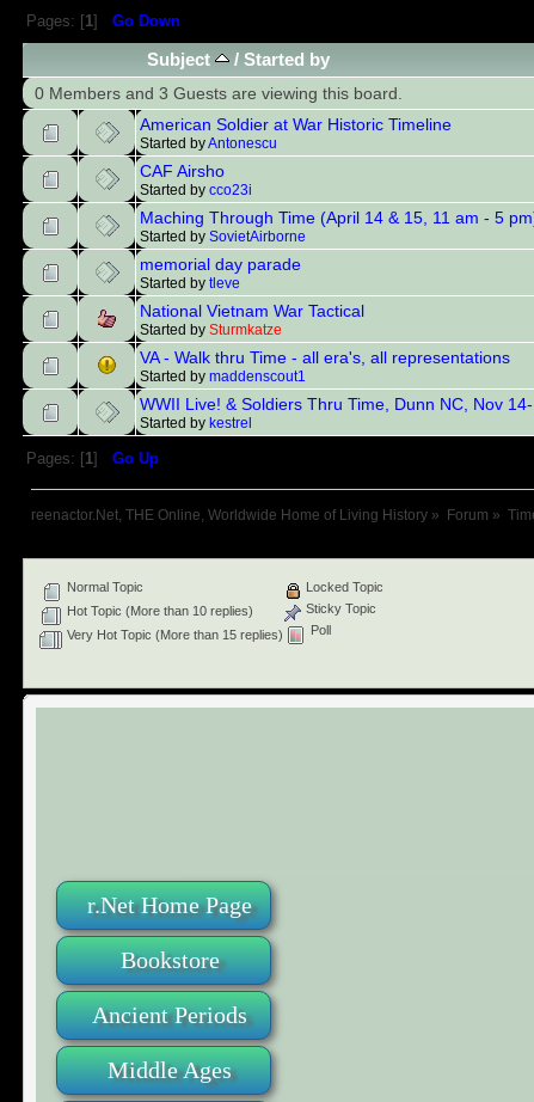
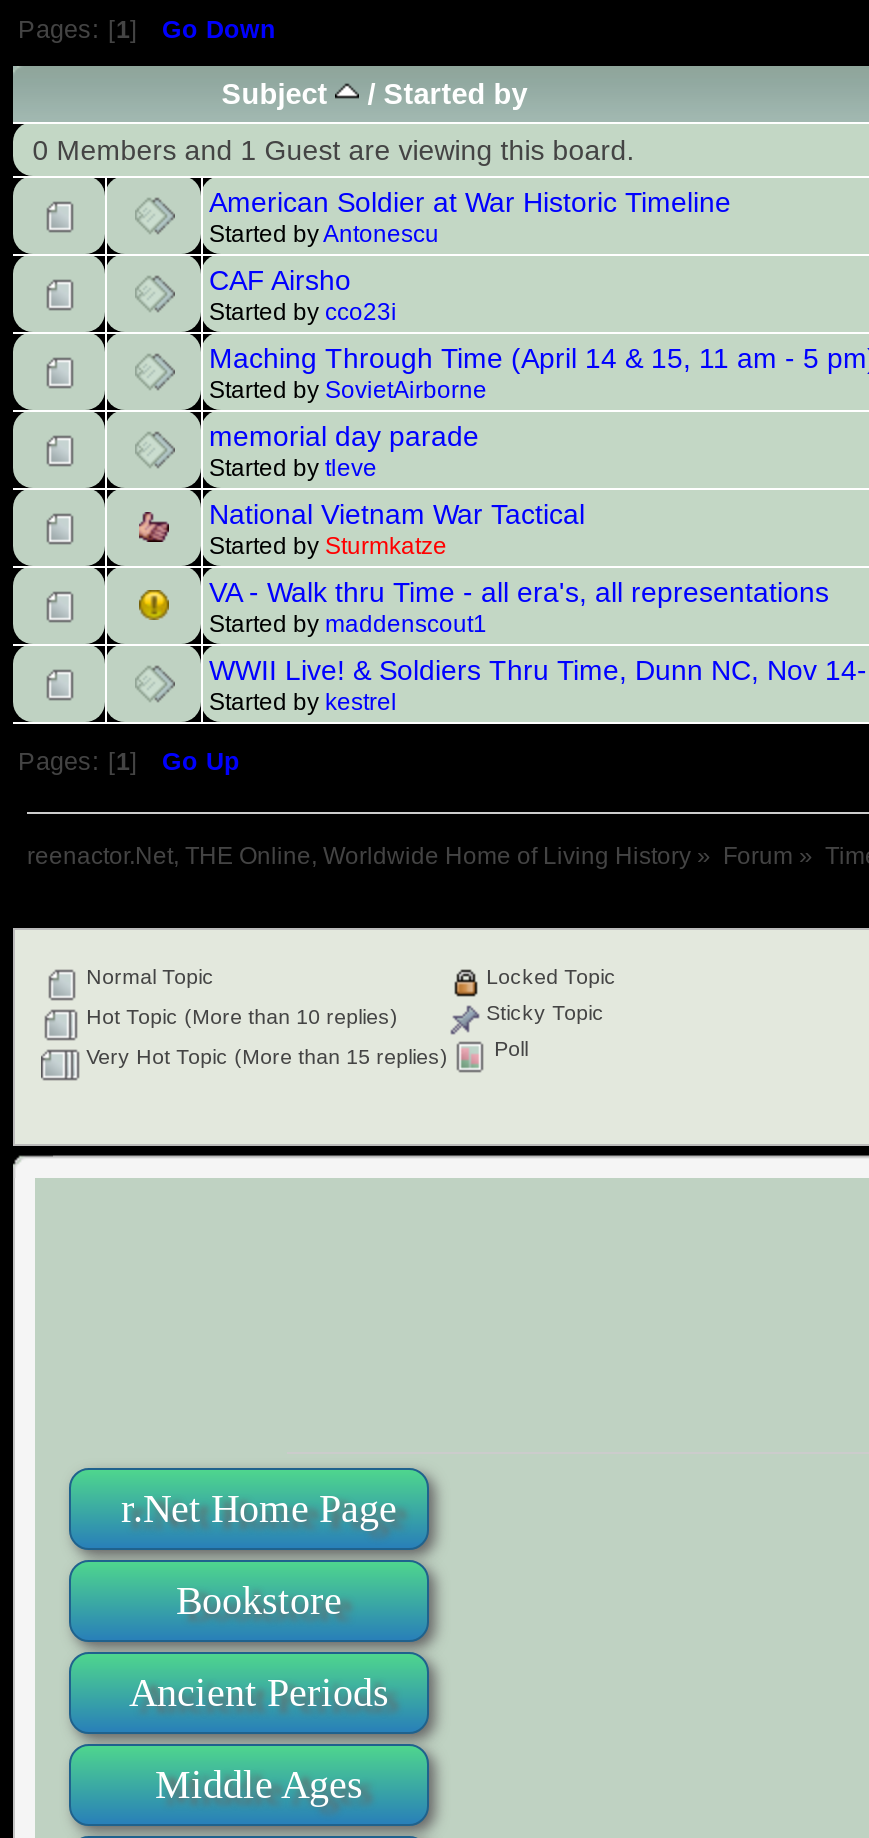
[34,84,402,103] 0 Members and 3 Guests are viewing this board. -> [33,134,635,166] 0 Members and 1 Guest are viewing this board.

